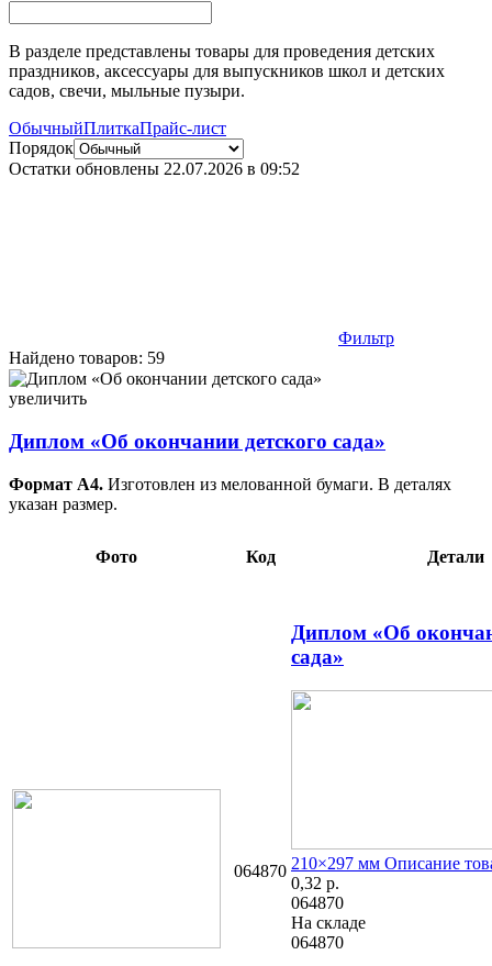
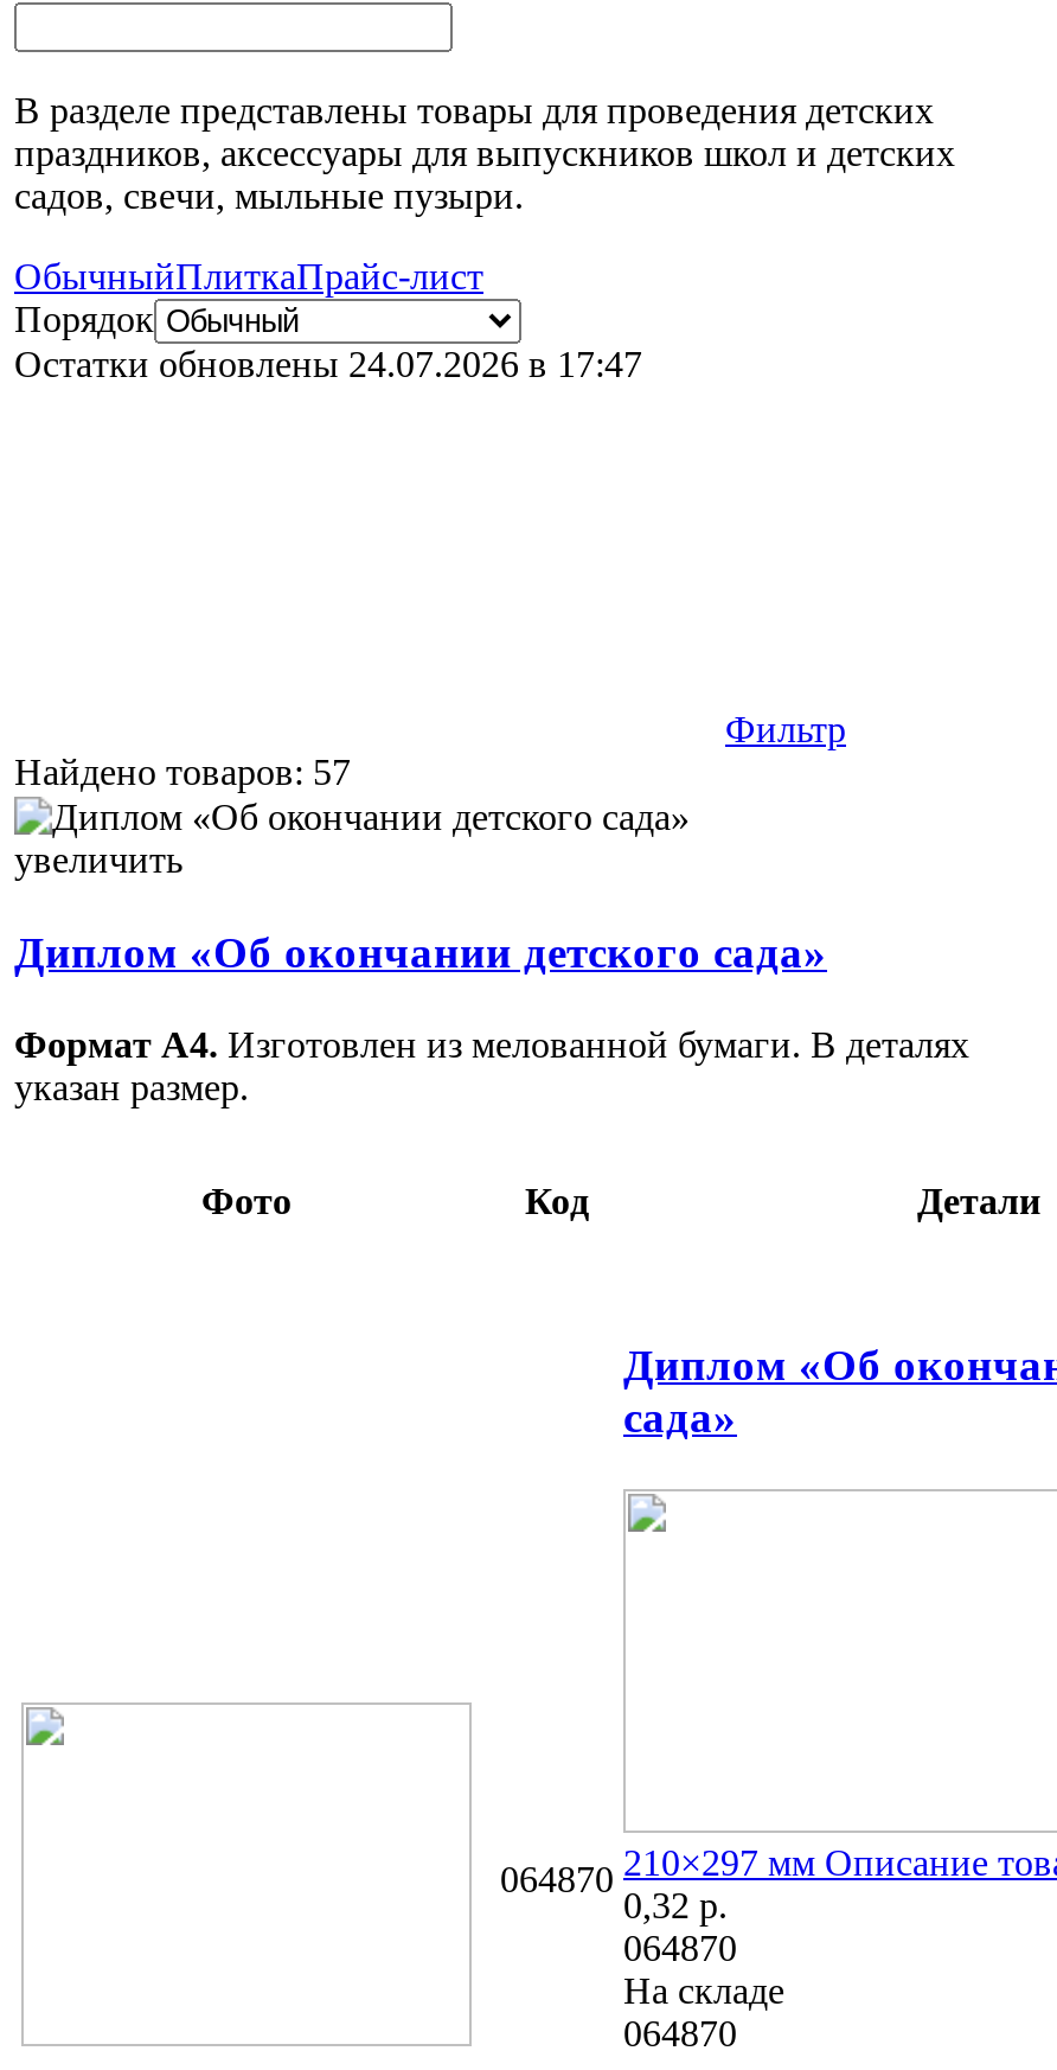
[9,160,300,178] Остатки обновлены22.07.2026 в 09:52 -> [14,345,642,385] Остатки обновлены24.07.2026 в 17:47
[9,349,165,367] Найдено товаров: 59 -> [14,752,351,793] Найдено товаров: 57

